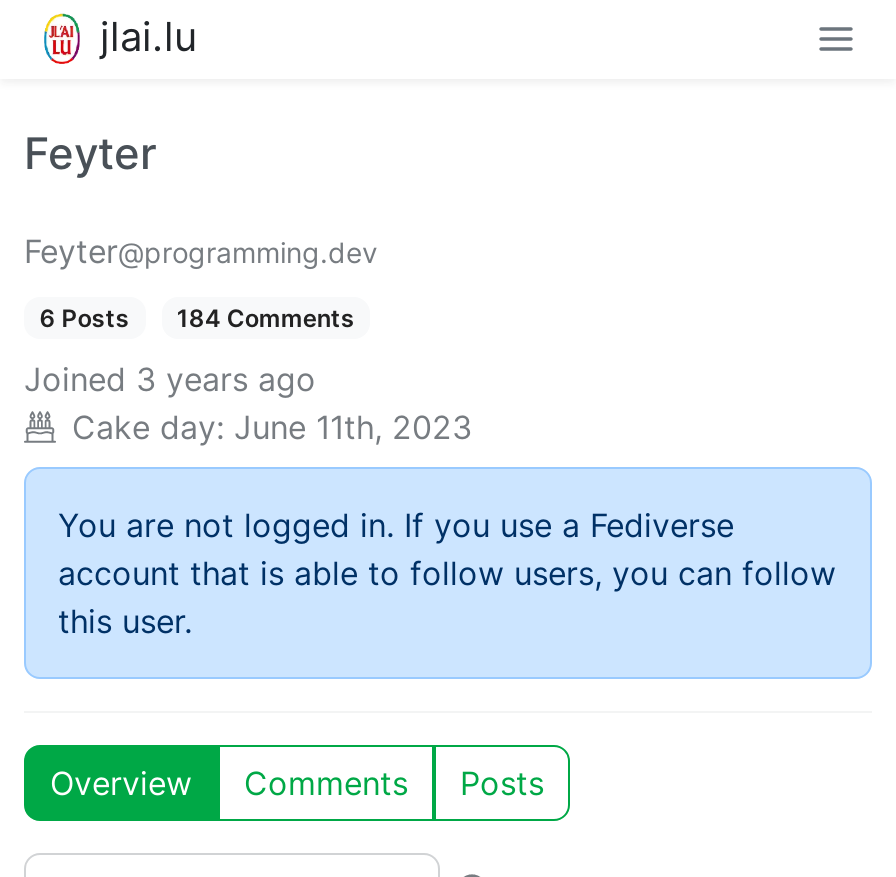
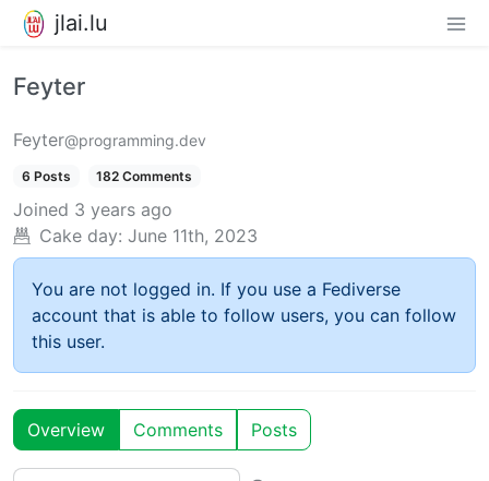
[40,302,355,332] 6 Posts 184 Comments -> [22,167,193,184] 6 Posts 182 Comments

